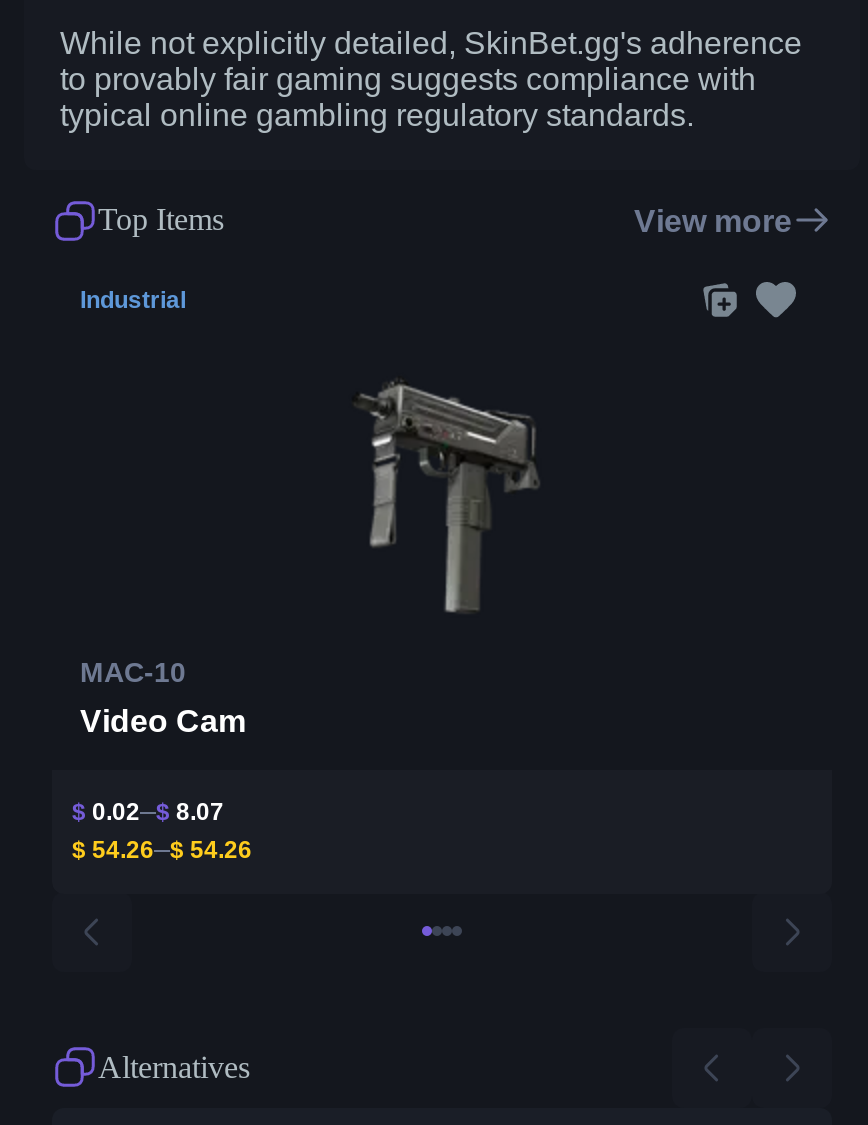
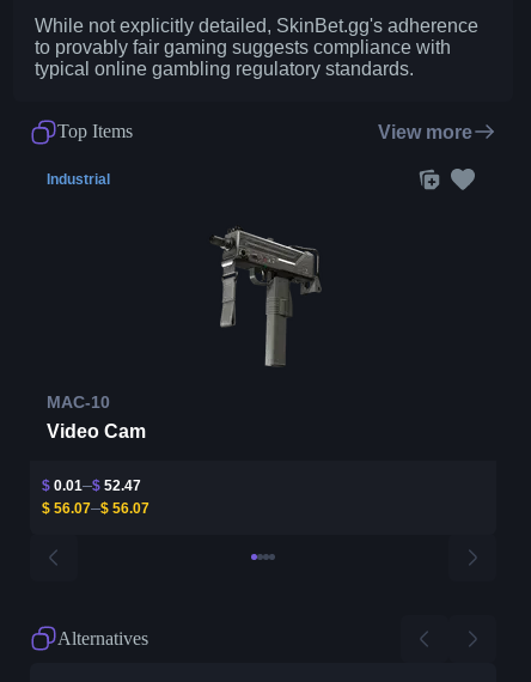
[72,798,224,826] $0.02 $8.07 -> [42,478,141,494] $0.01 $52.47
[72,836,252,864] $54.26 $54.26 -> [42,500,149,517] $56.07 $56.07

